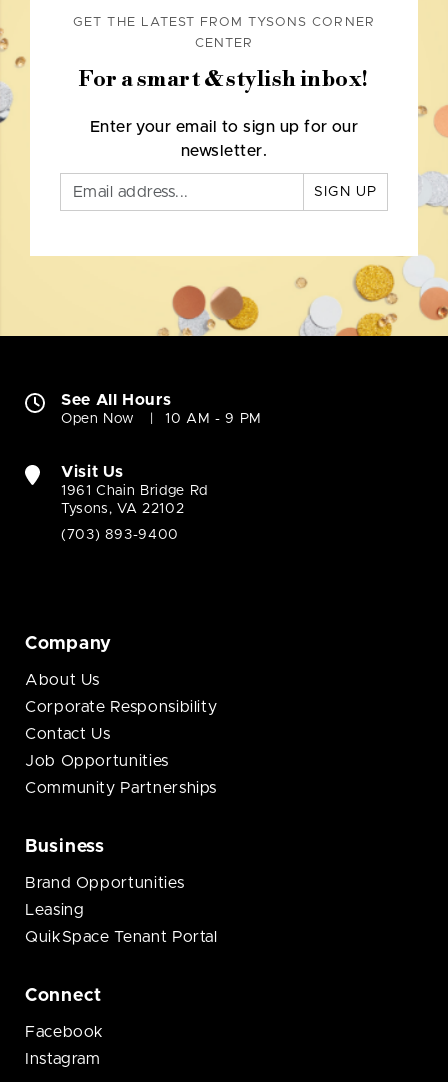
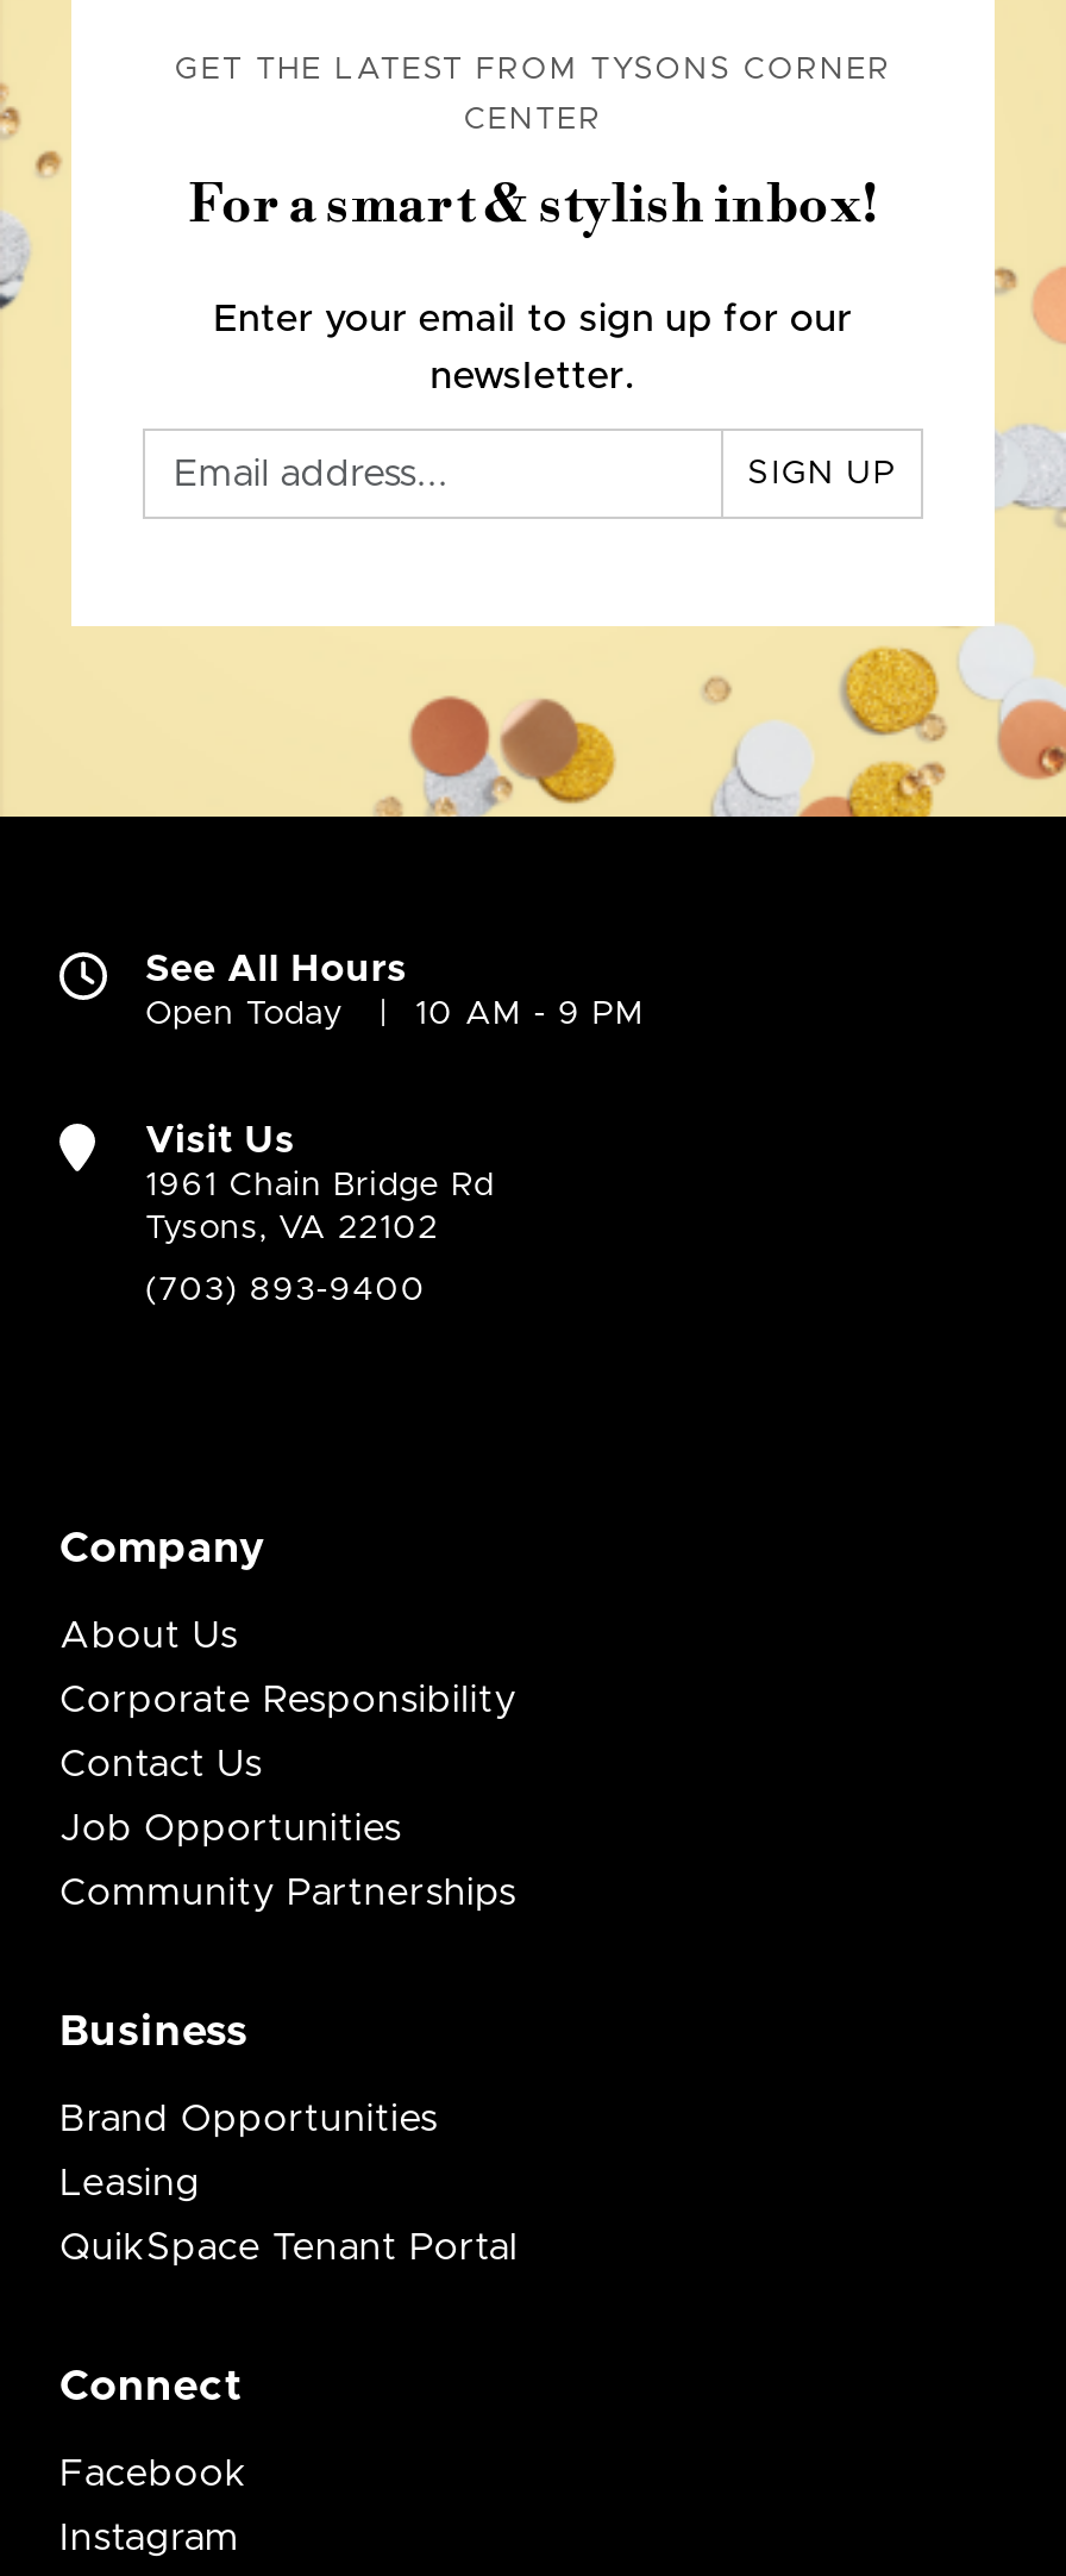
[61,412,135,426] Open Now -> [145,998,344,1031] Open Today

